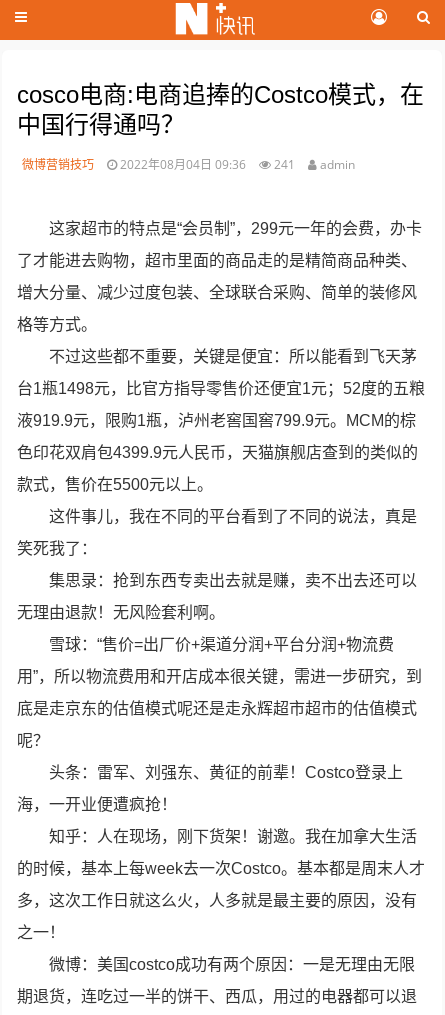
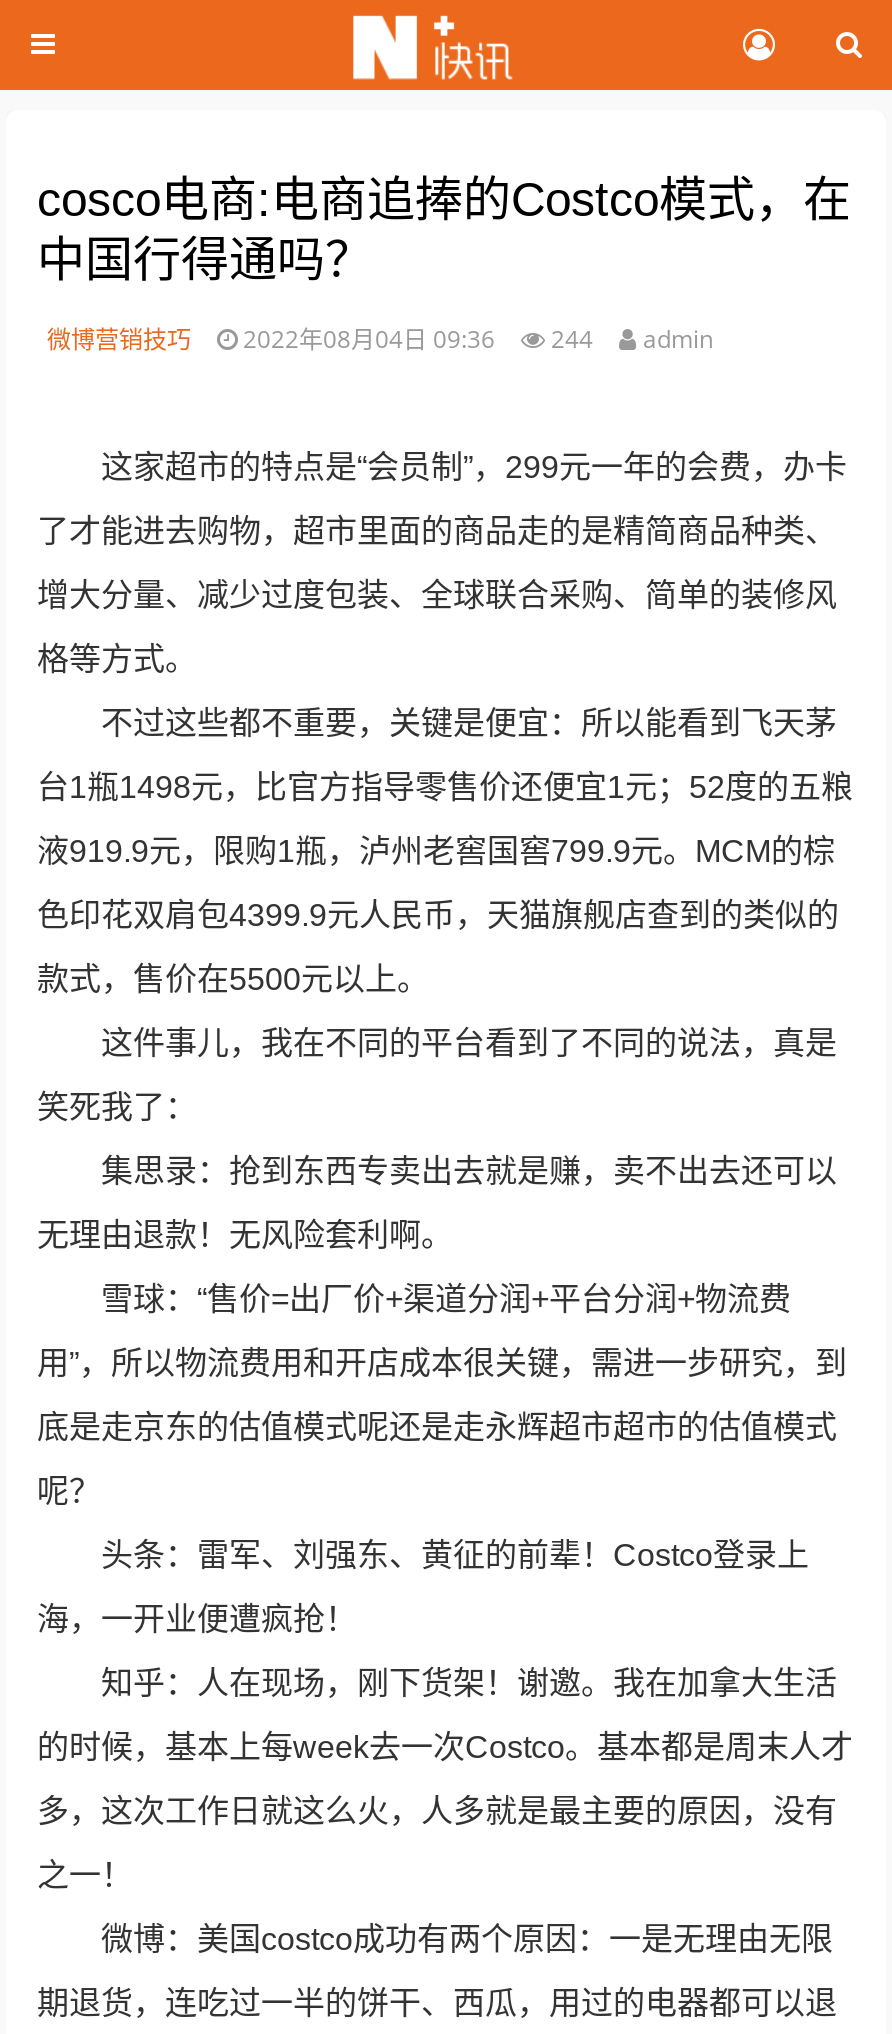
[22,156,355,173] 微博营销技巧 2022年08月04日 09:36 241 admin -> [47,322,713,356] 微博营销技巧 2022年08月04日 09:36 244 admin

